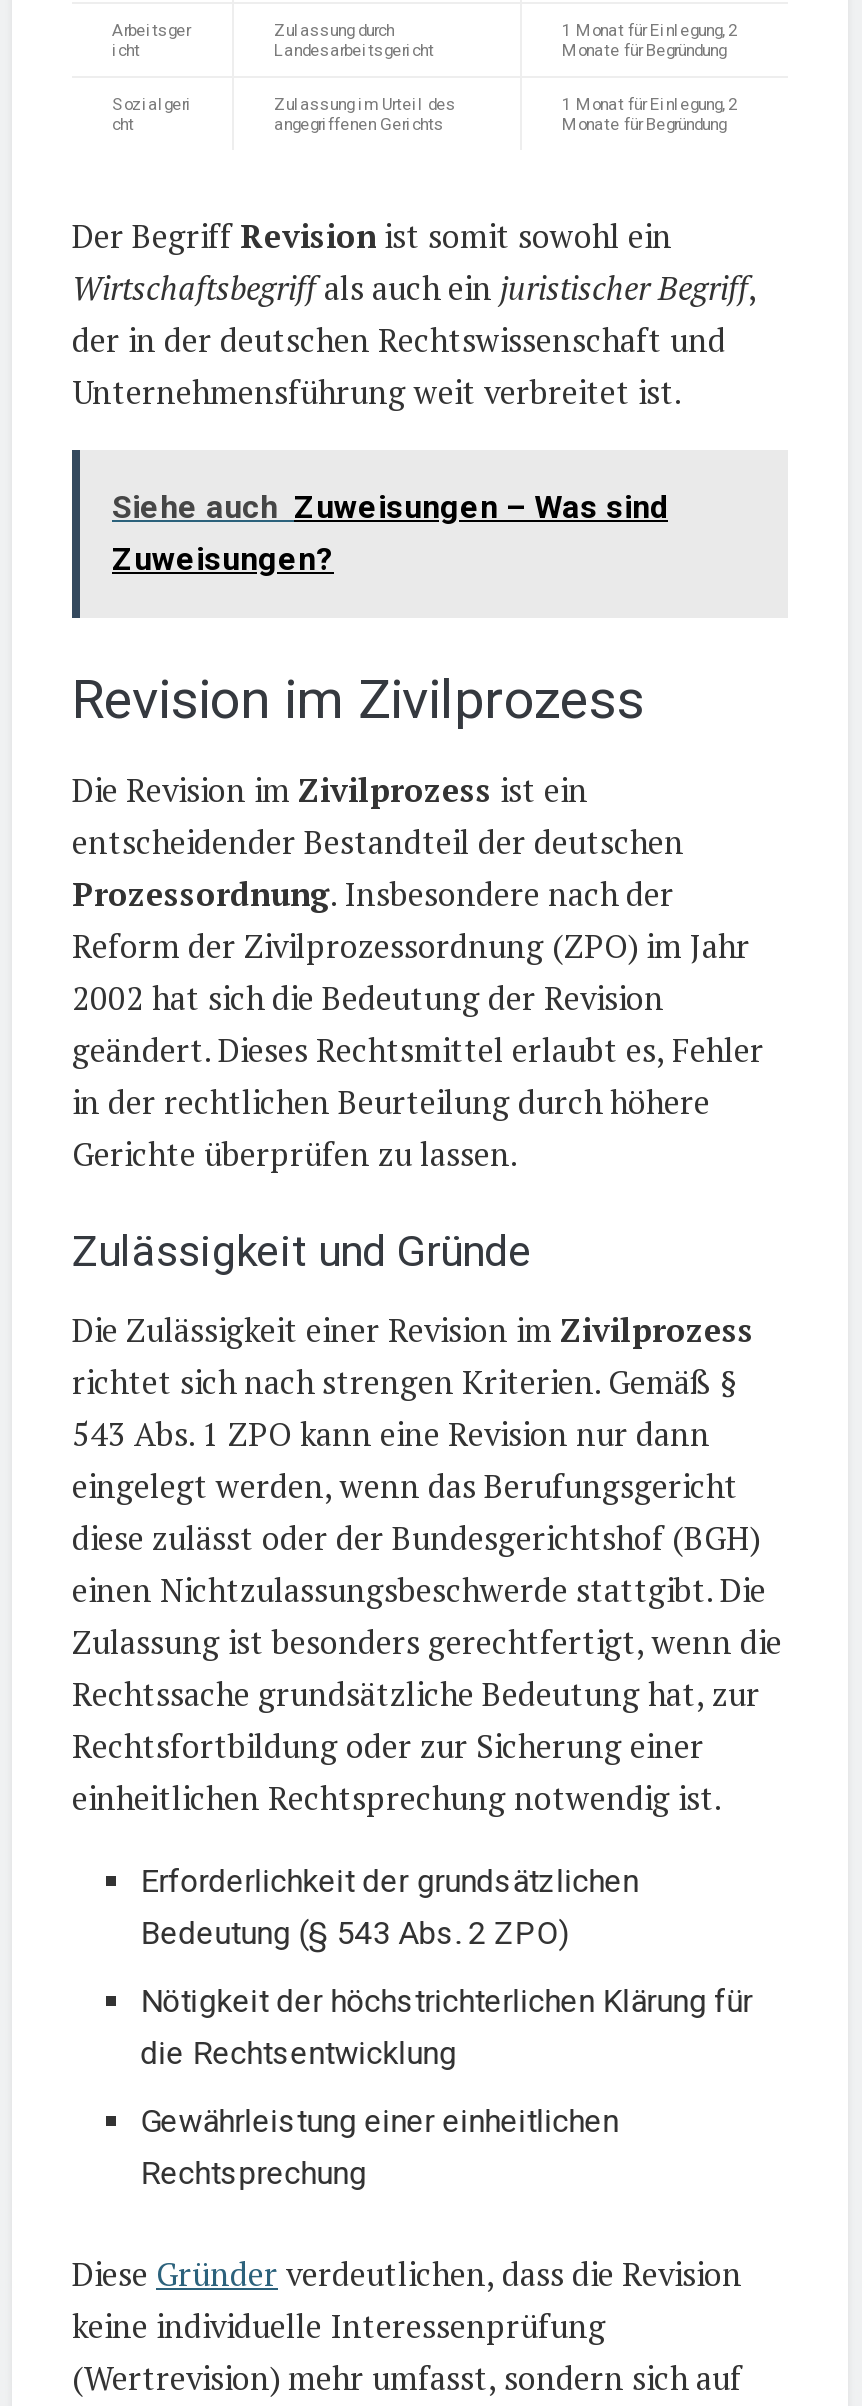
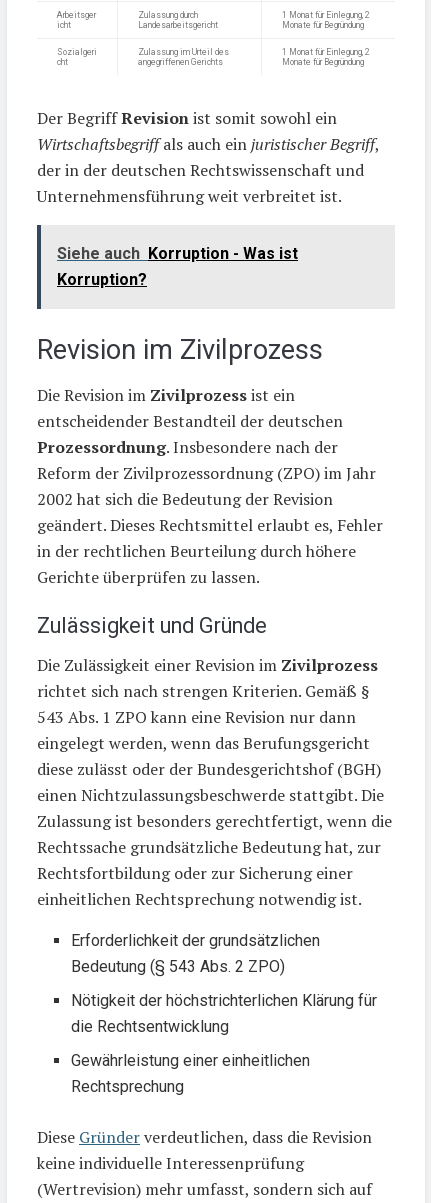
[112,489,668,579] Siehe auch Zuweisungen – Was sind | Zuweisungen? -> [57,244,298,289] Siehe auch Korruption - Was ist | Korruption?

